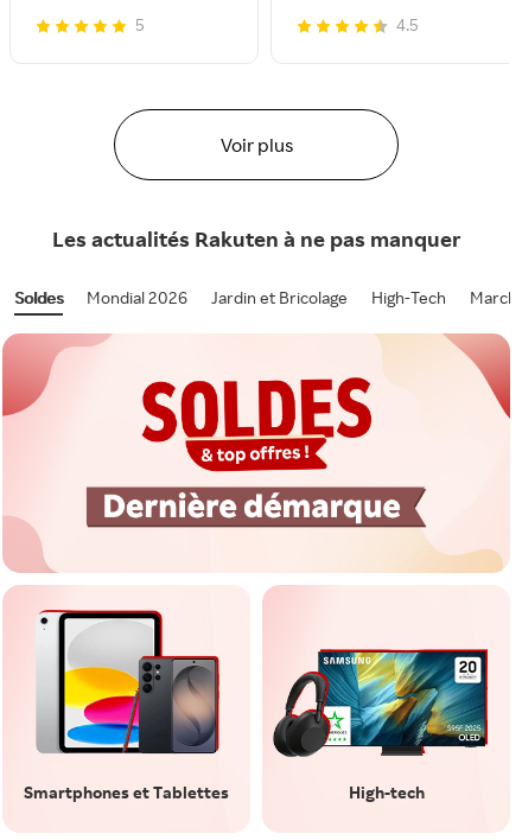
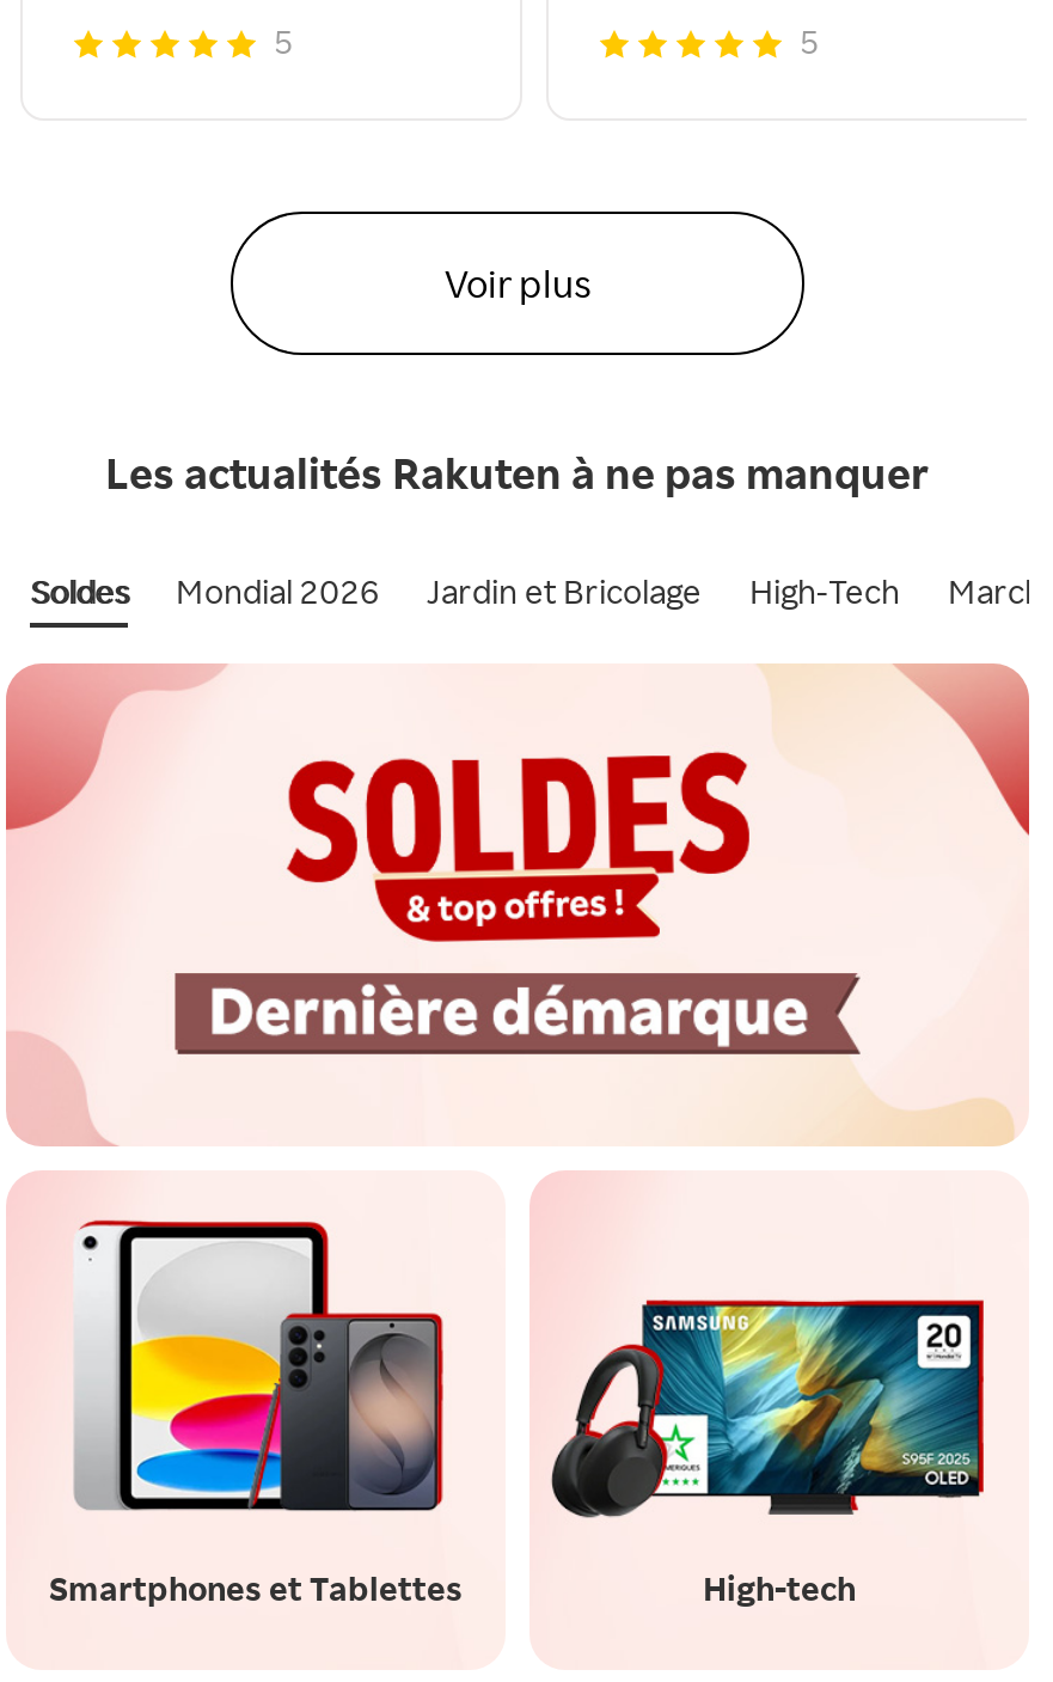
[396,14,419,34] 4.5 -> [800,20,819,61] 5

